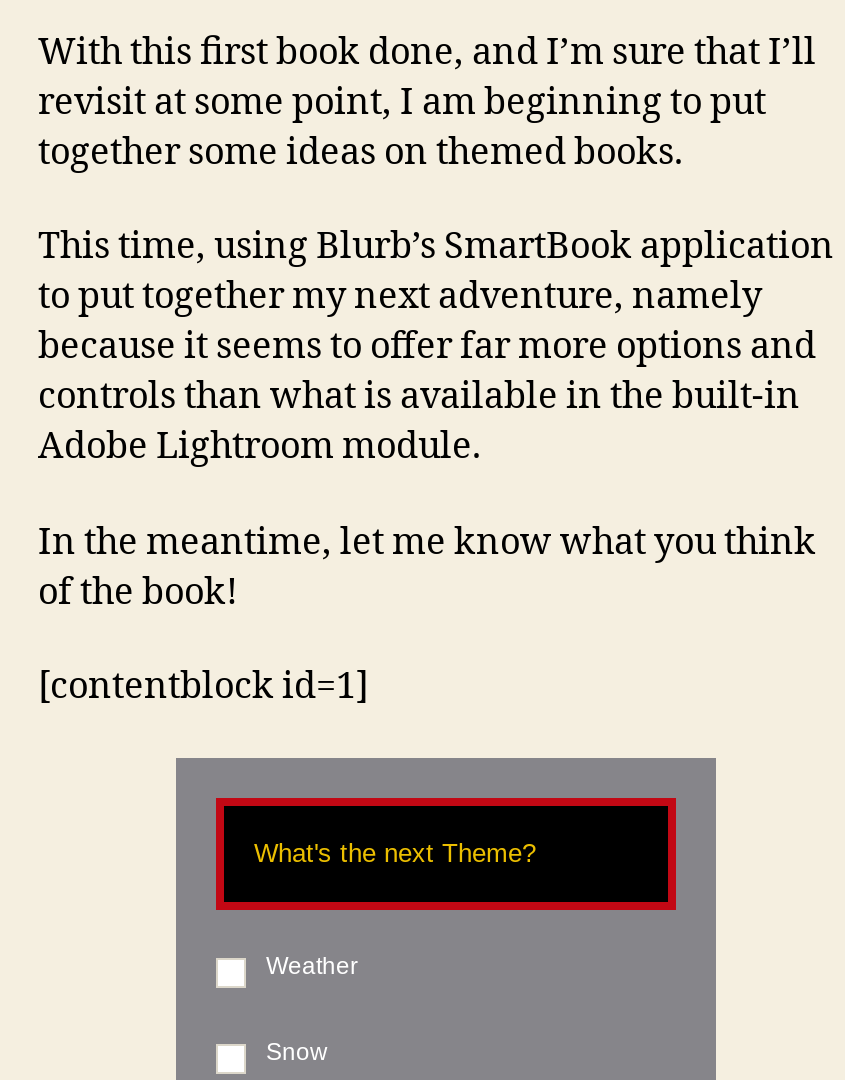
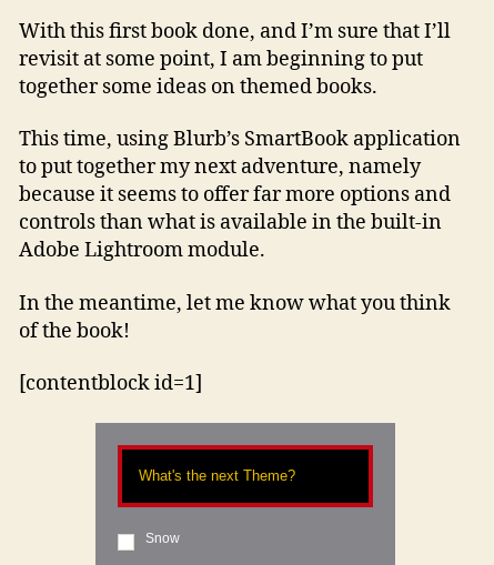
[266,951,358,979] Weather -> none

